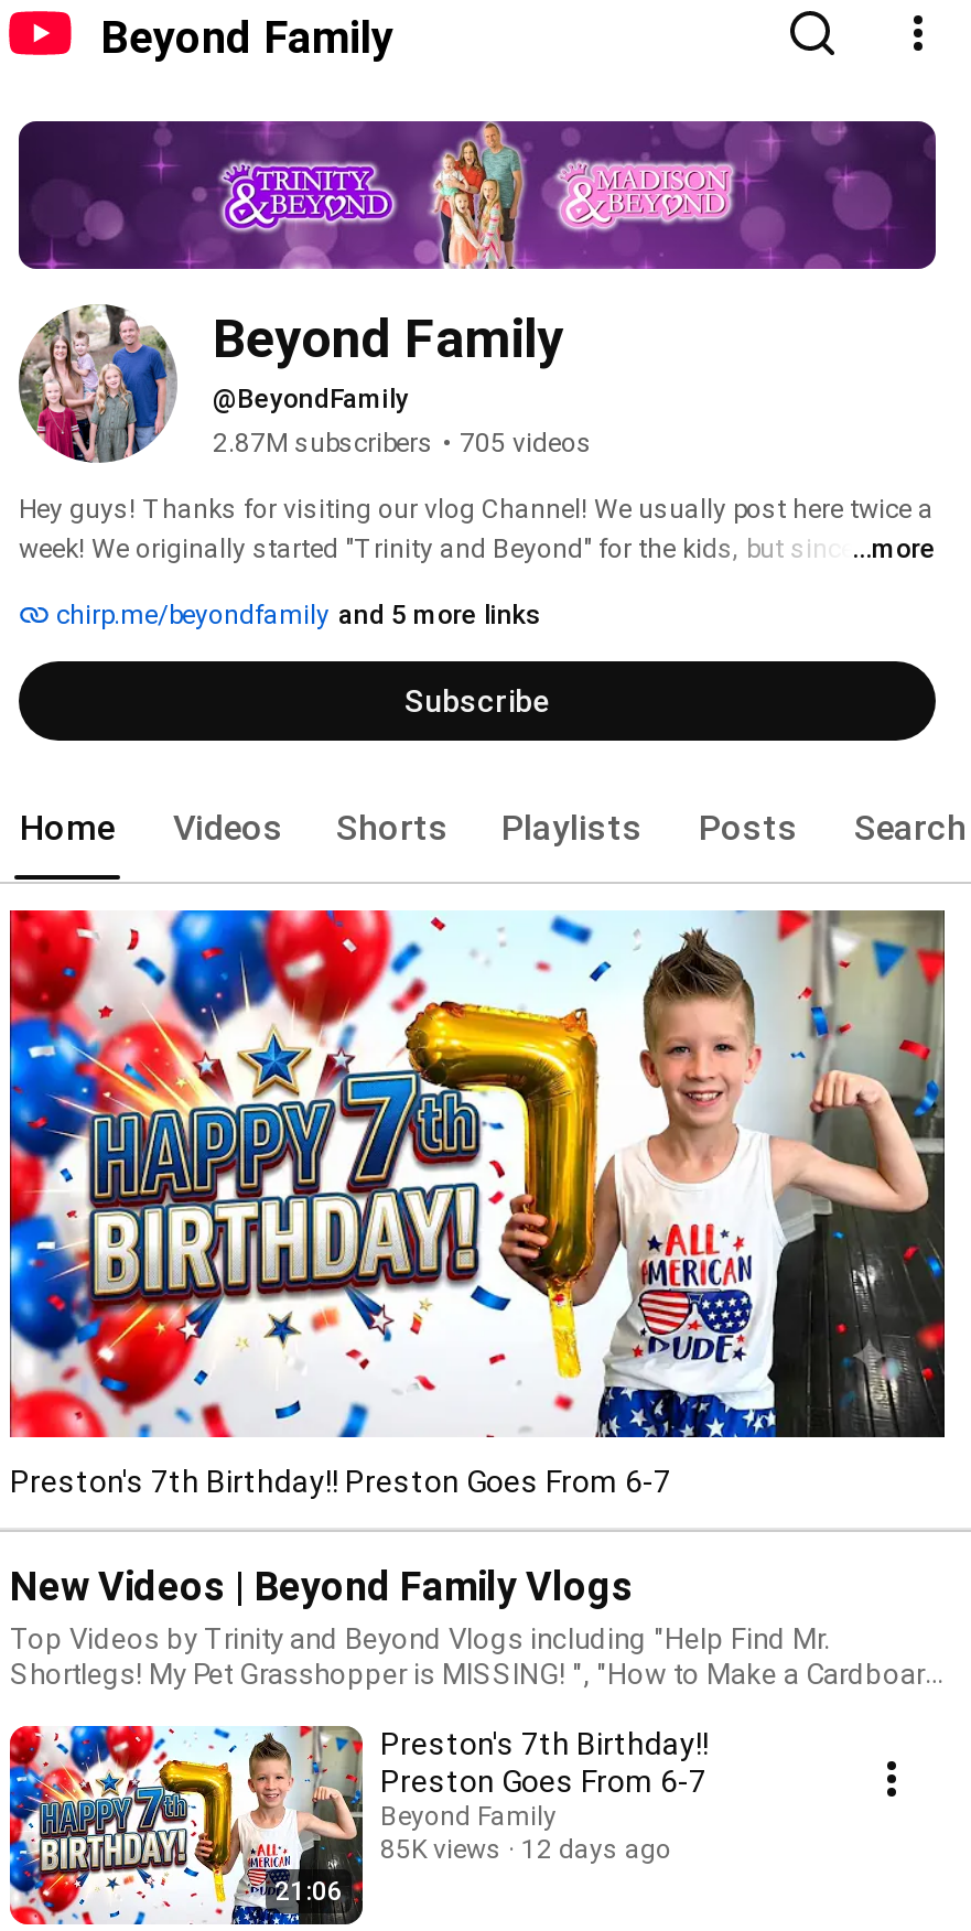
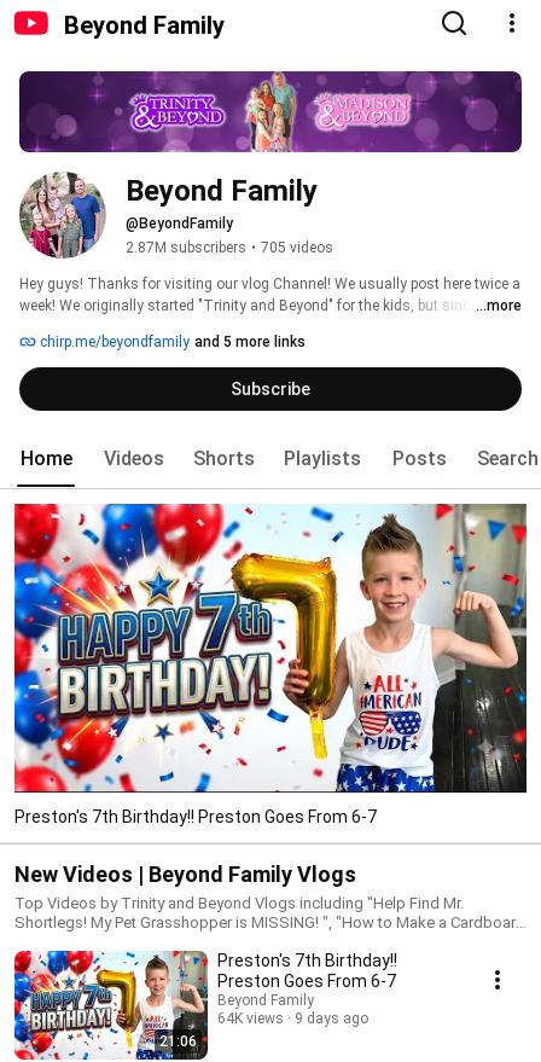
[380,1833,501,1864] 85K views -> [217,1009,284,1026] 64K views
[521,1833,671,1864] 12 days ago -> [295,1009,368,1026] 9 days ago

